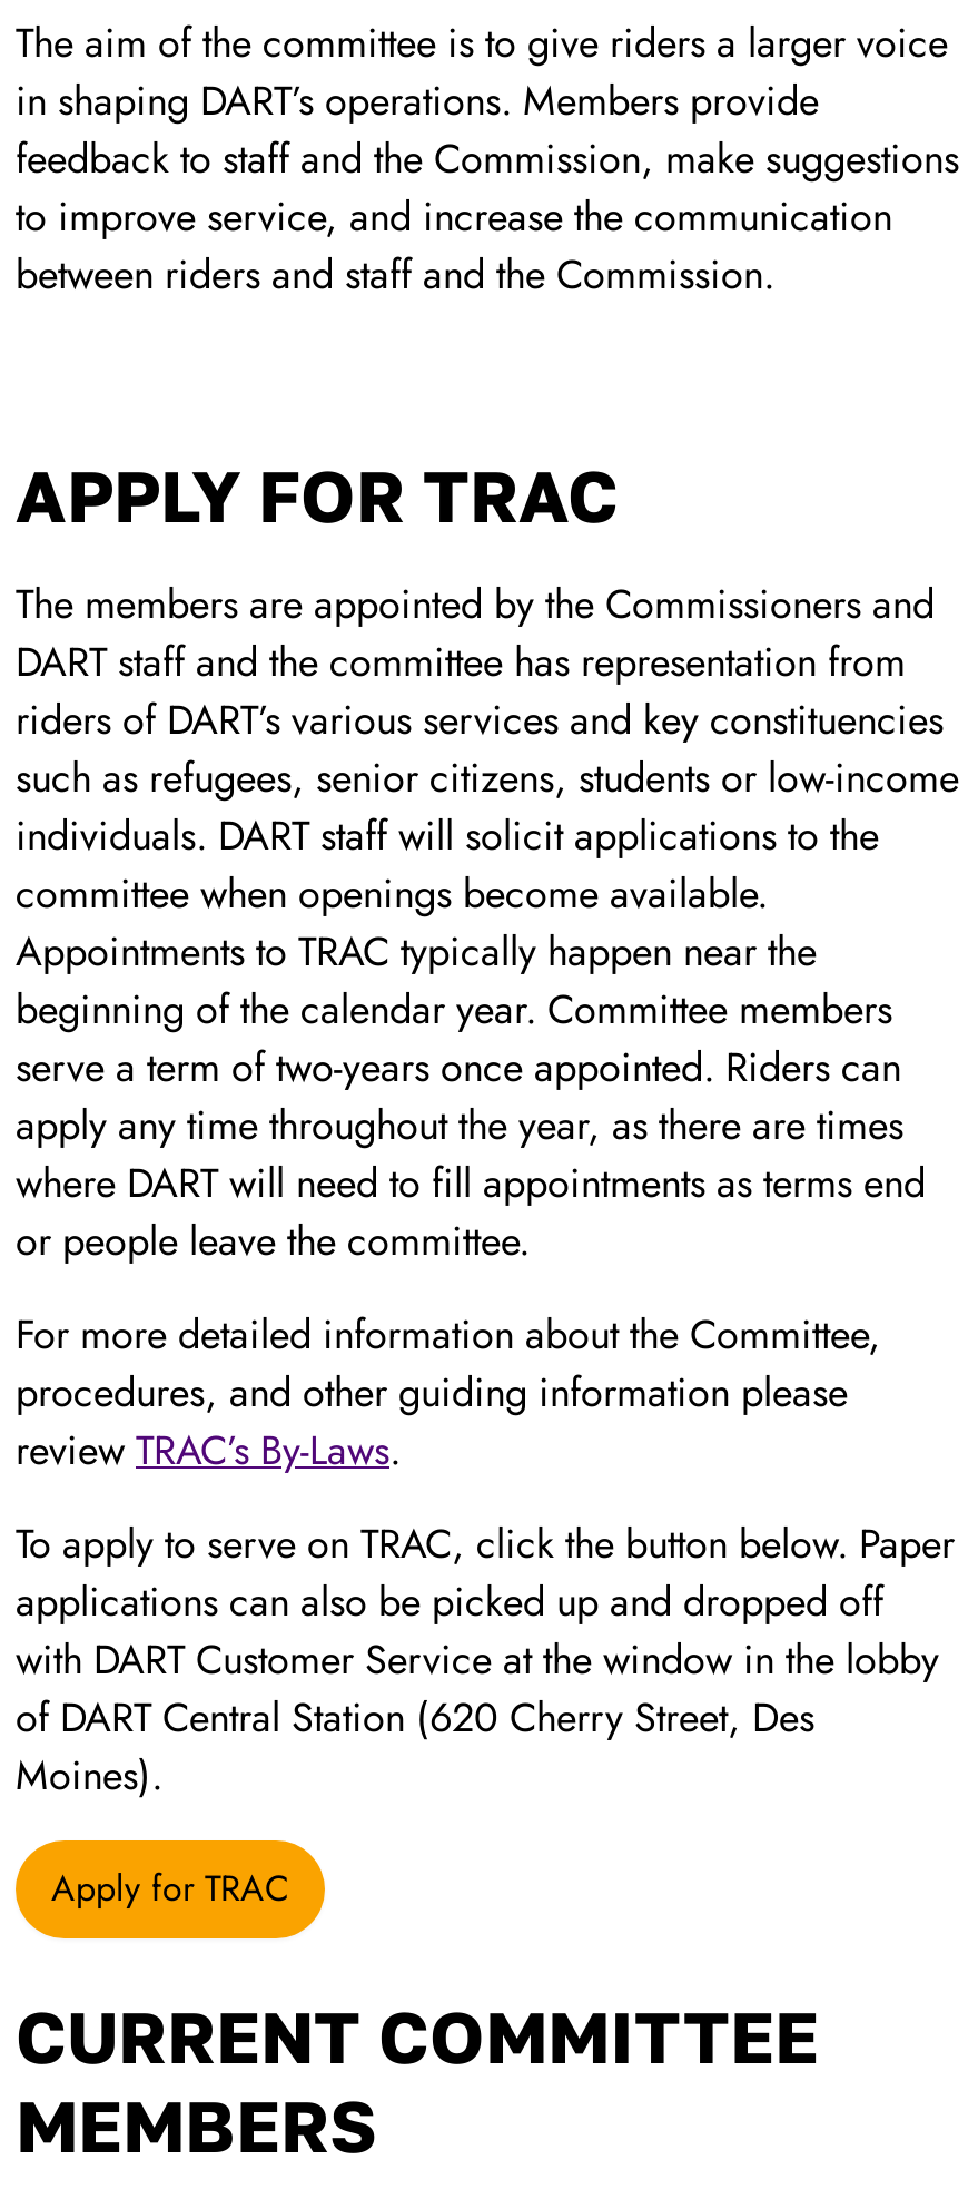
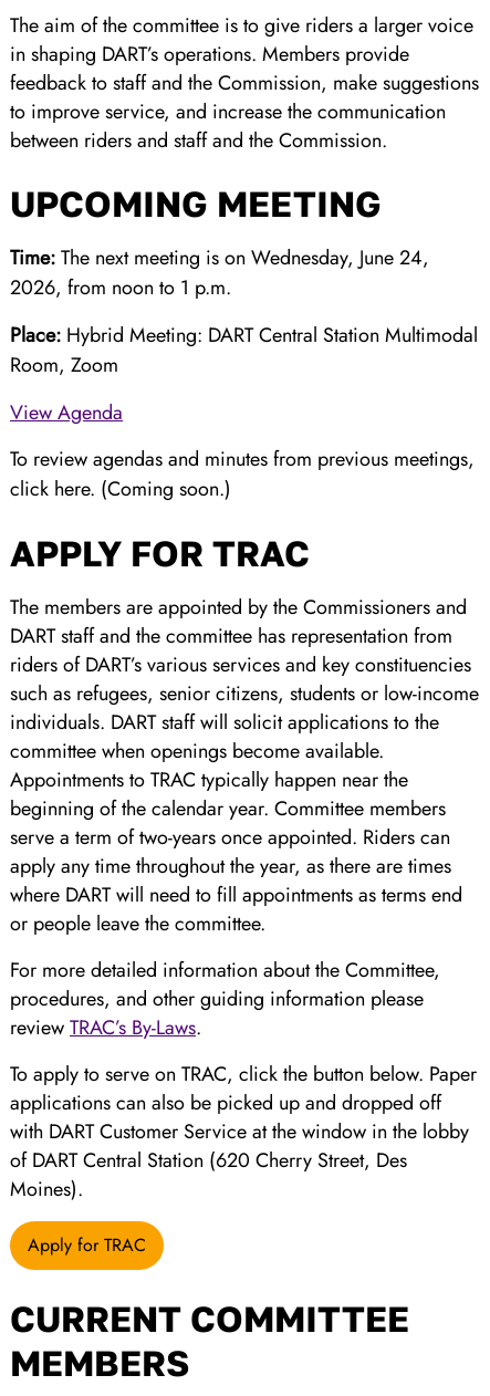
none -> [10,183,478,503] UPCOMING MEETING | Time: The next meeting is on Wednesday, June 24, | 2026, from noon to 1 p.m. | Place: Hybrid Meeting: DART Central Station Multimodal | Room, Zoom | View Agenda | To review agendas and minutes from previous meetings, | click here. (Coming soon.)

